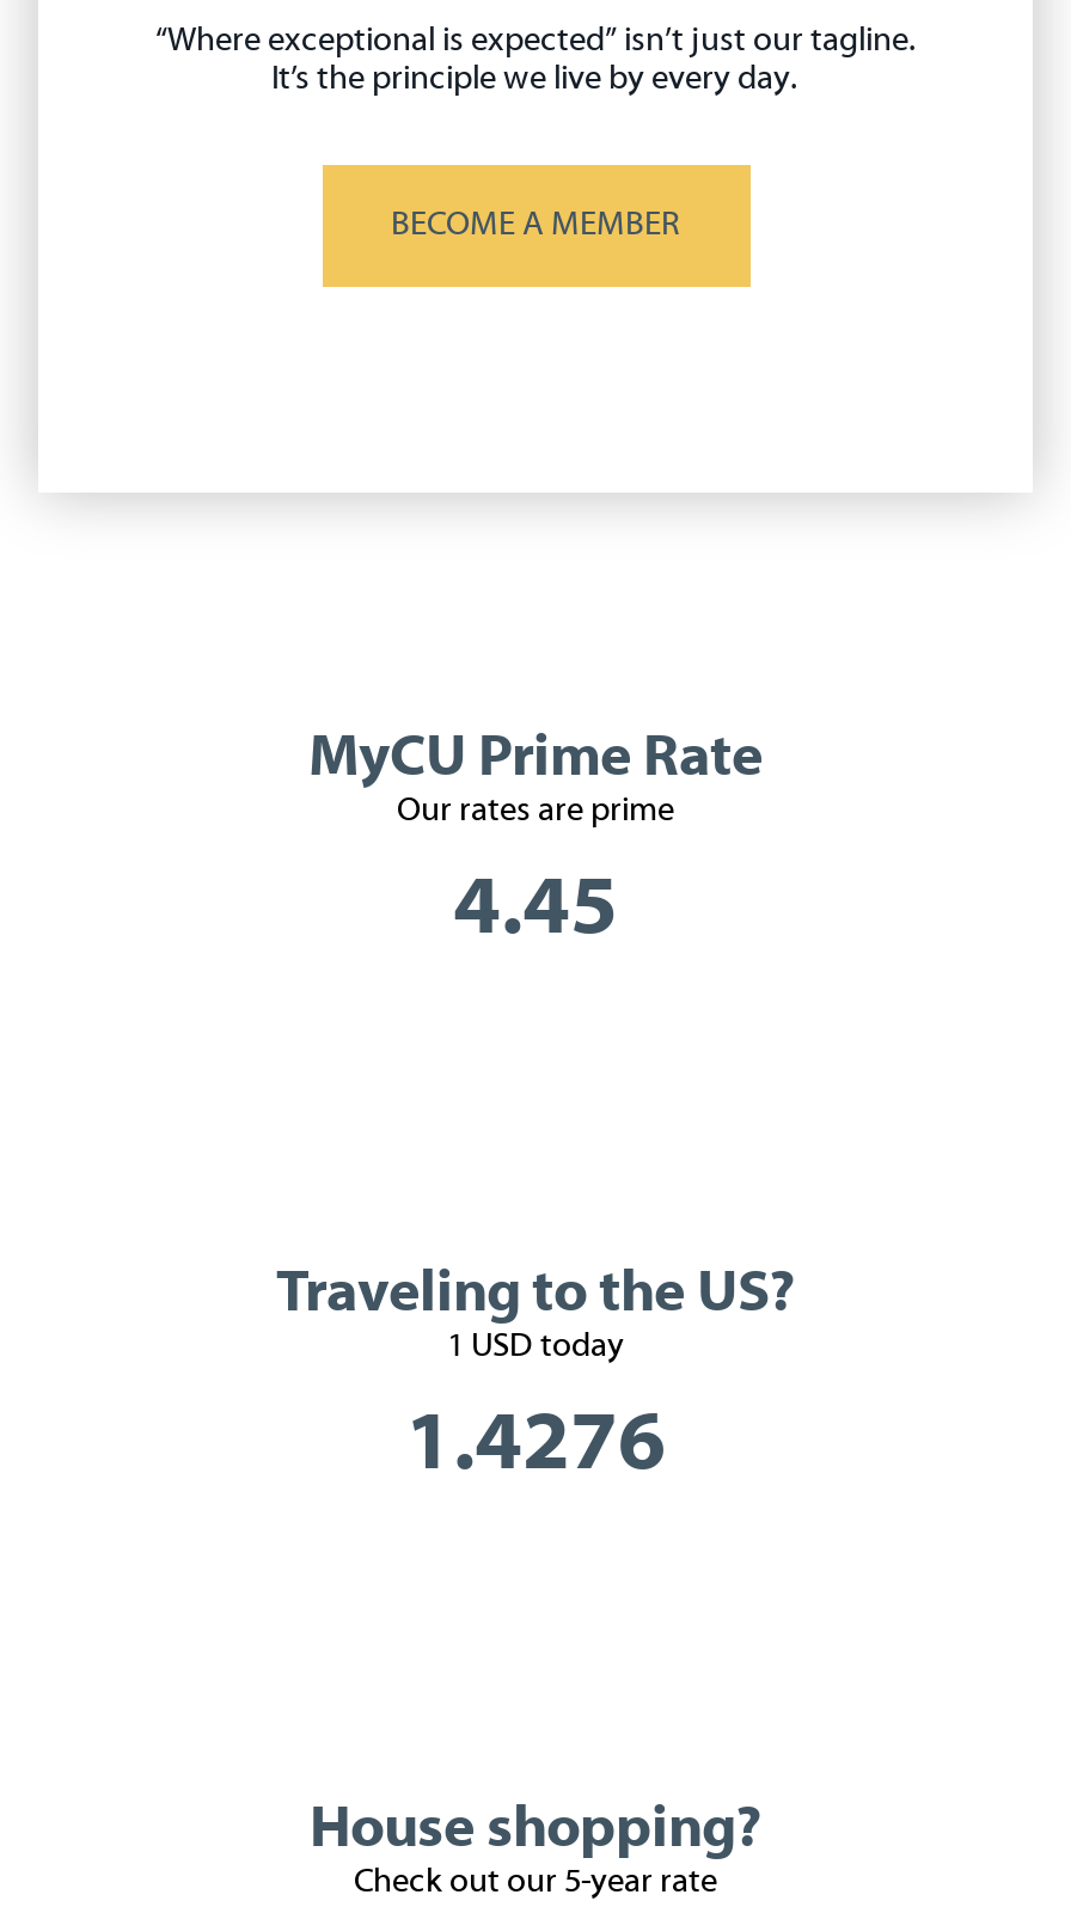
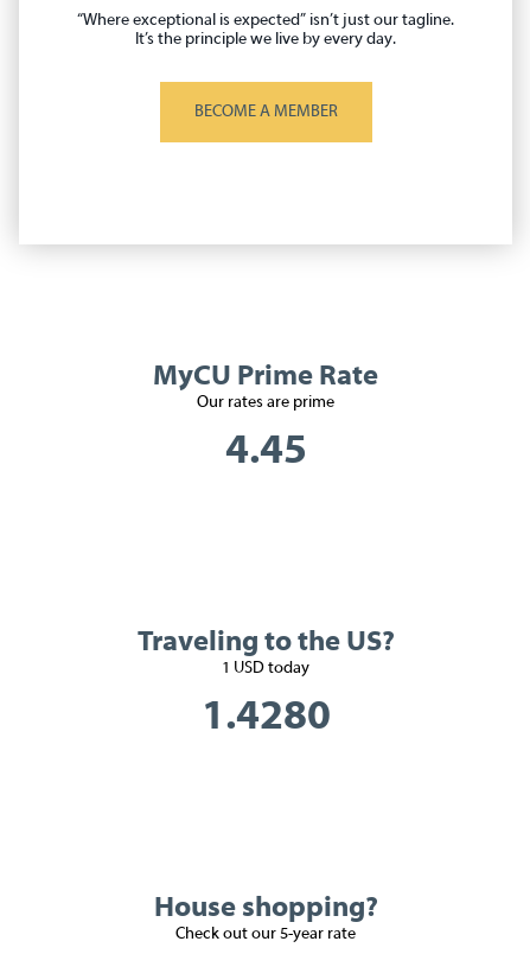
[405,1393,666,1489] 1.4276 -> [201,691,330,739] 1.4280

